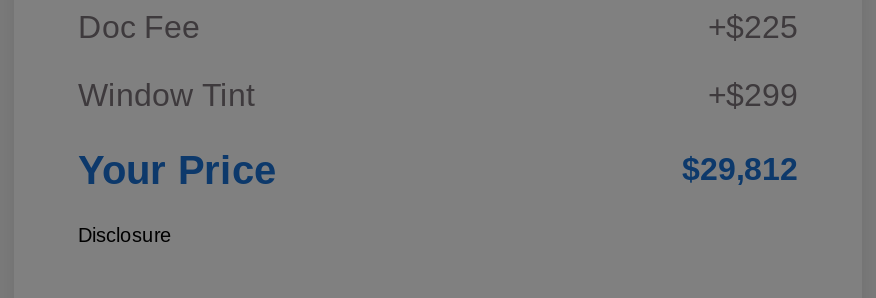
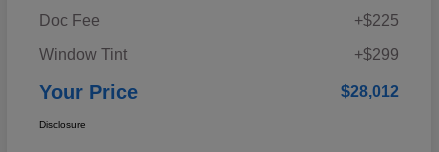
[682,151,798,185] $29,812 -> [341,83,399,100] $28,012

